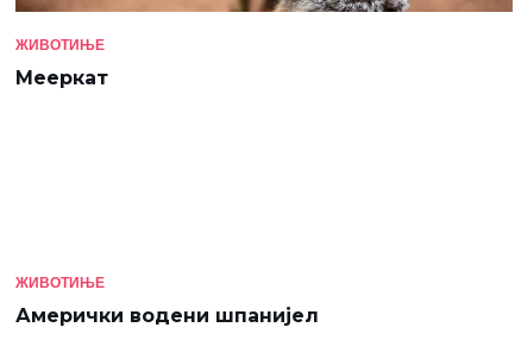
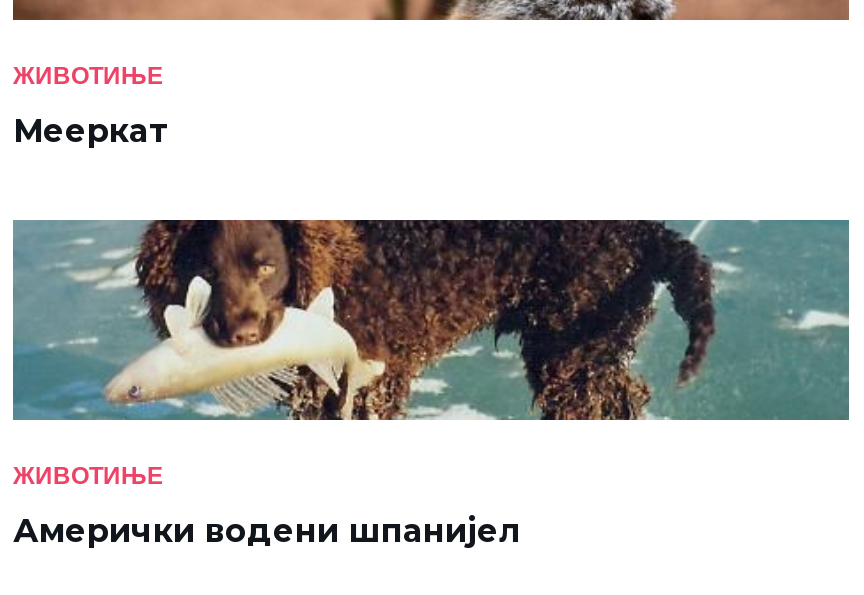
none -> [11,218,851,422] [image]

